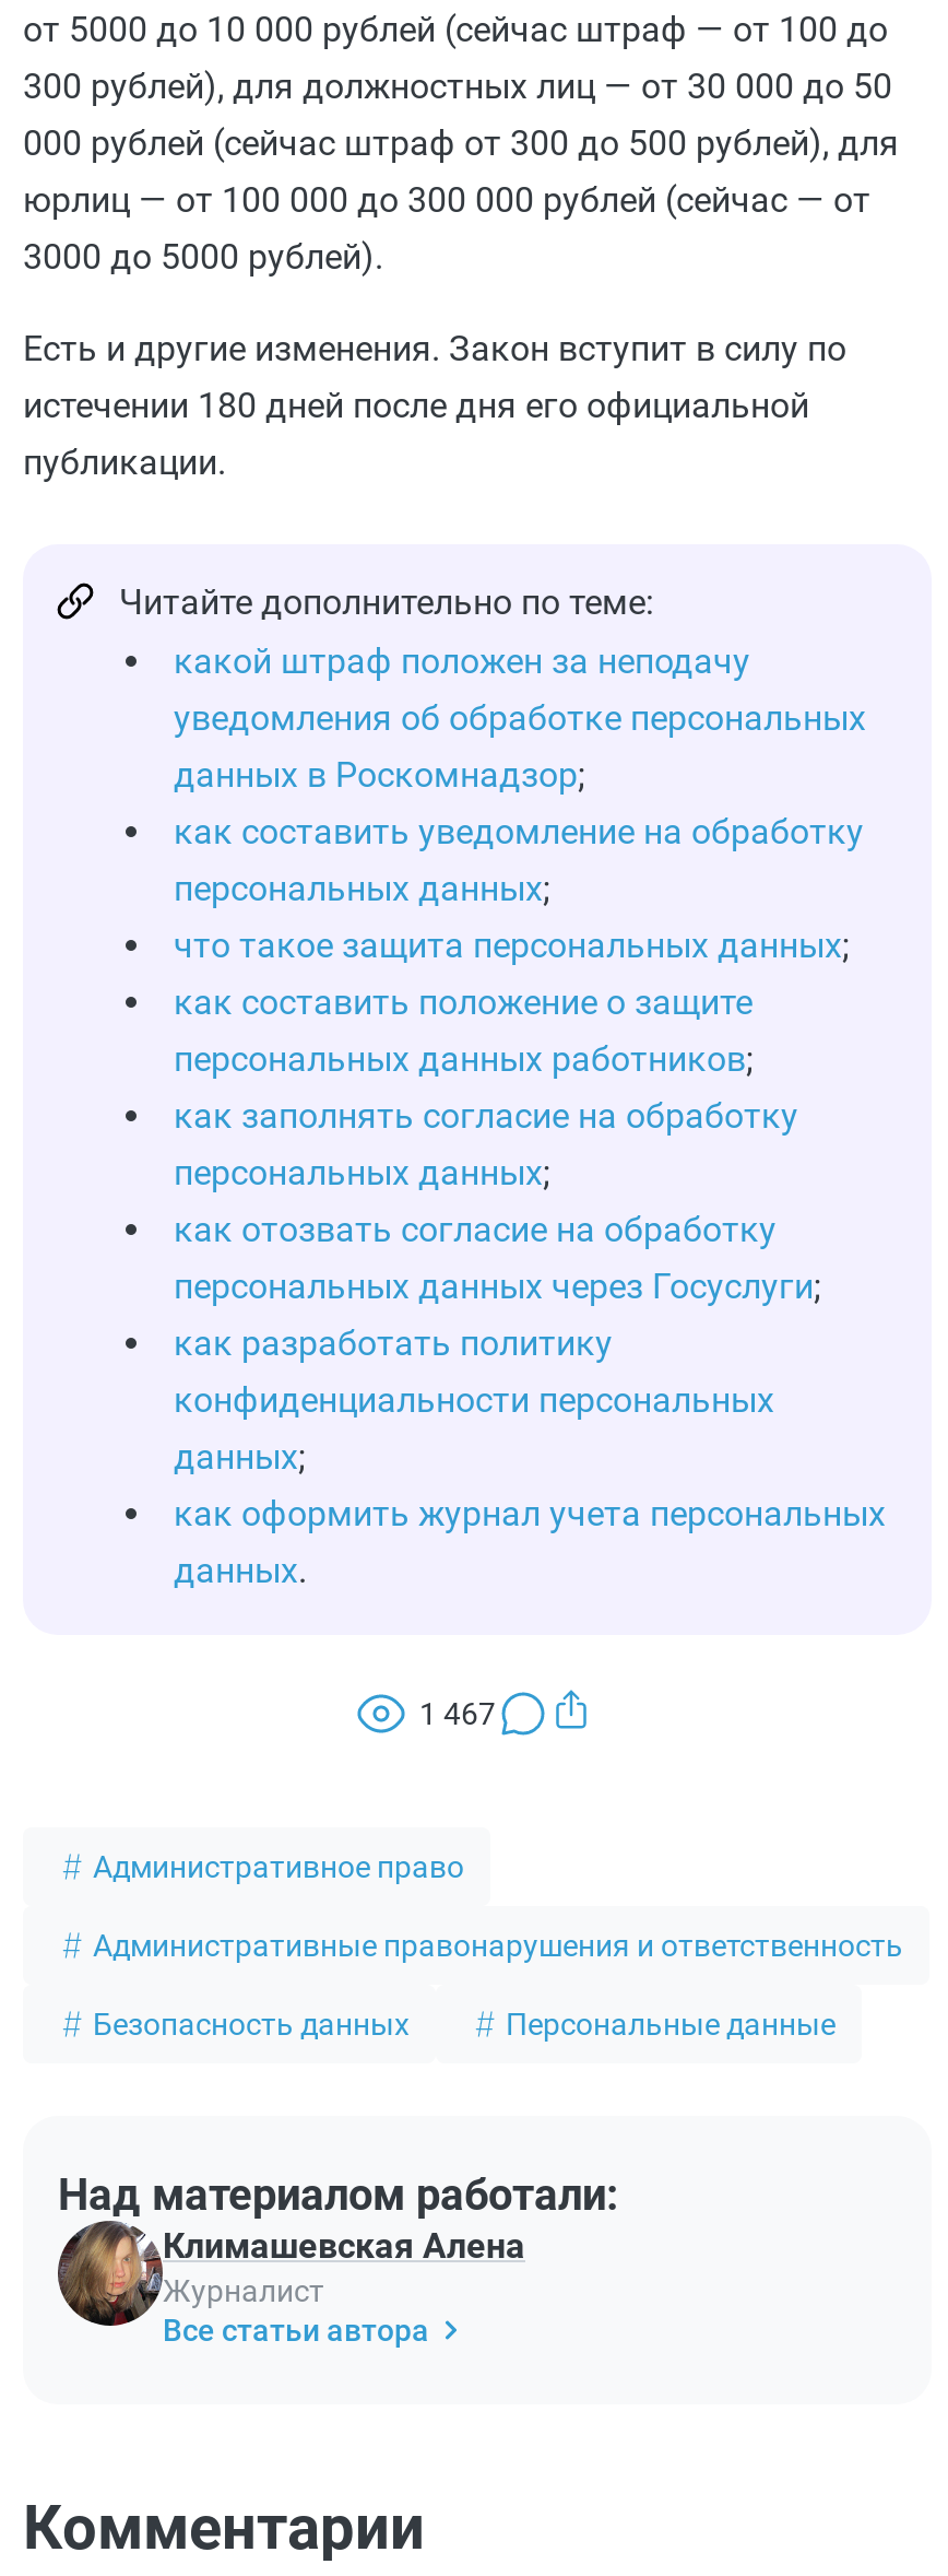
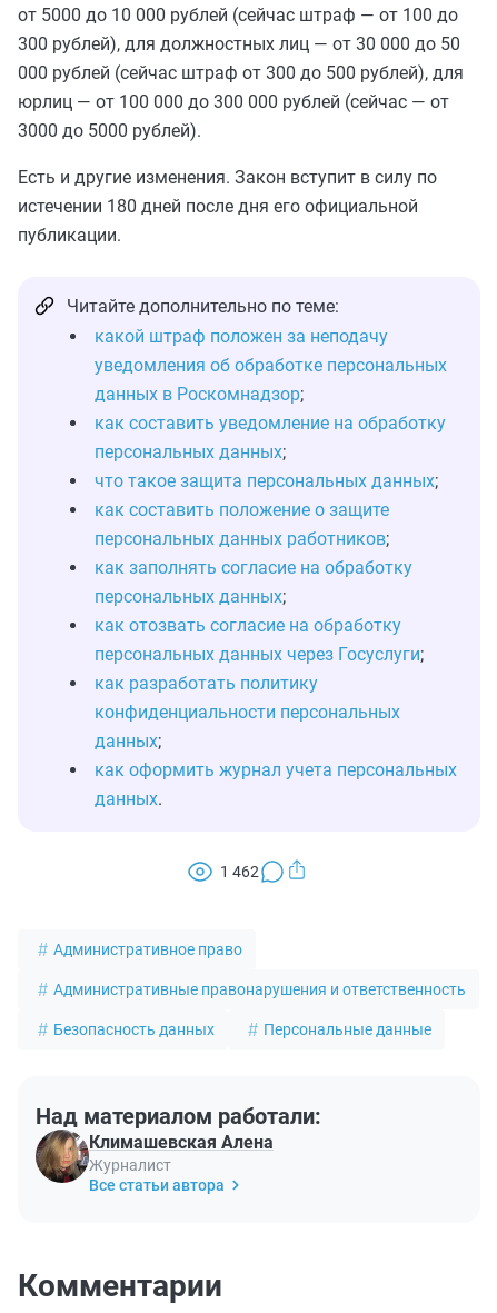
[419,1696,496,1731] 1 467 -> [220,863,259,881] 1 462

